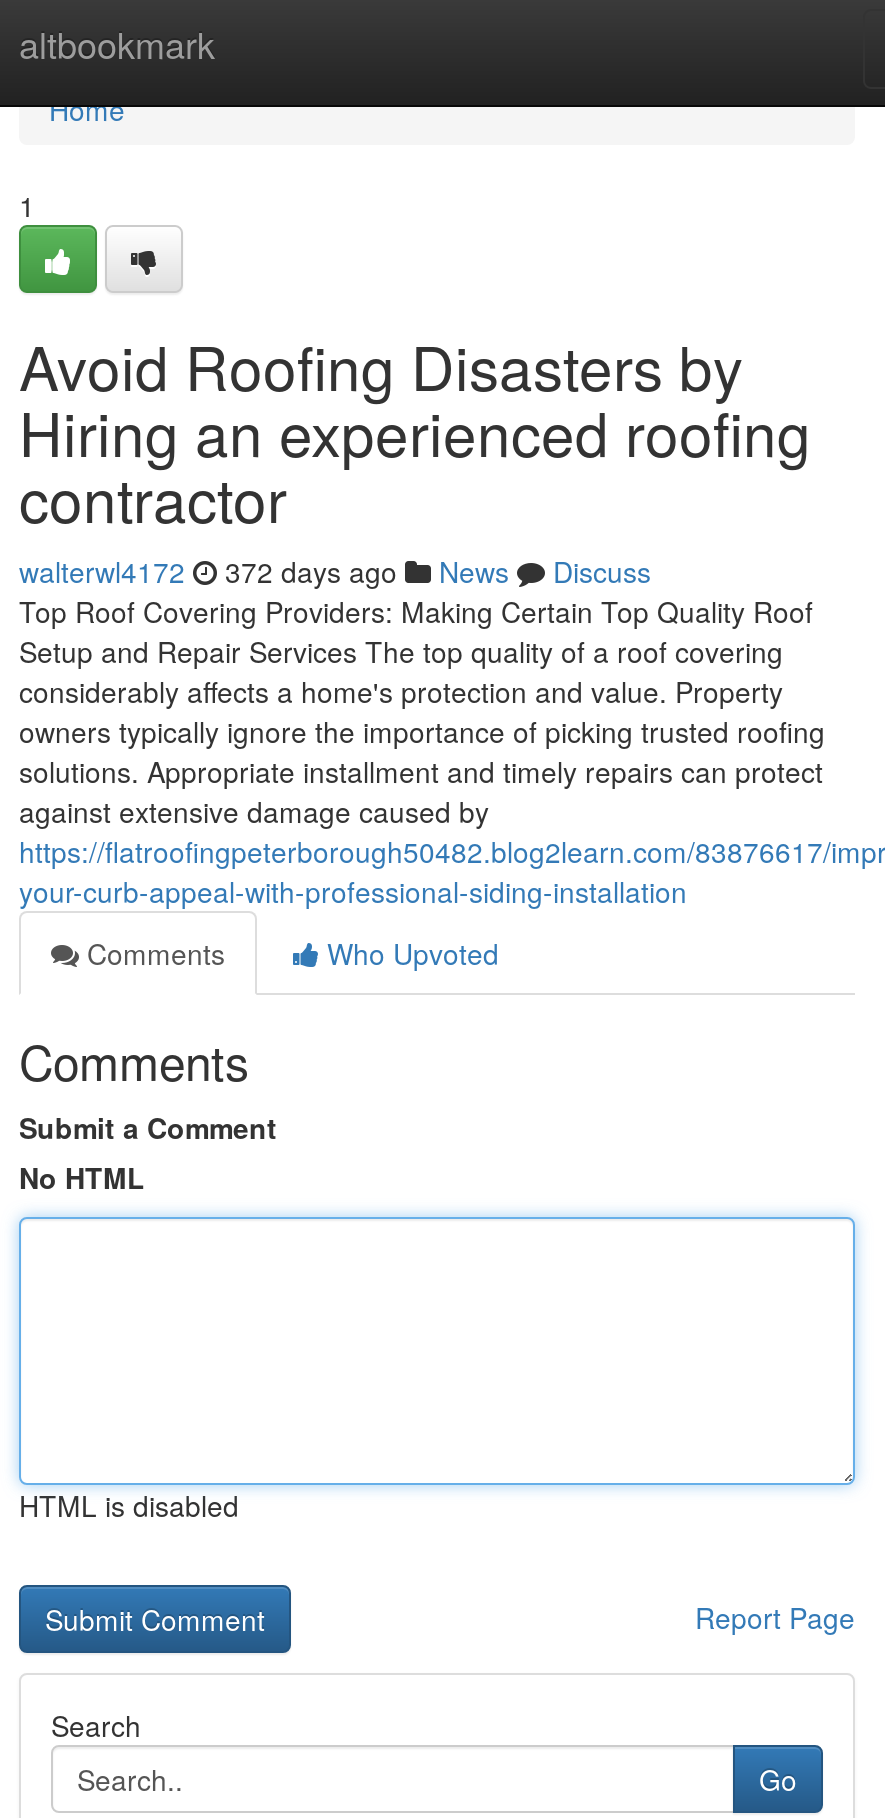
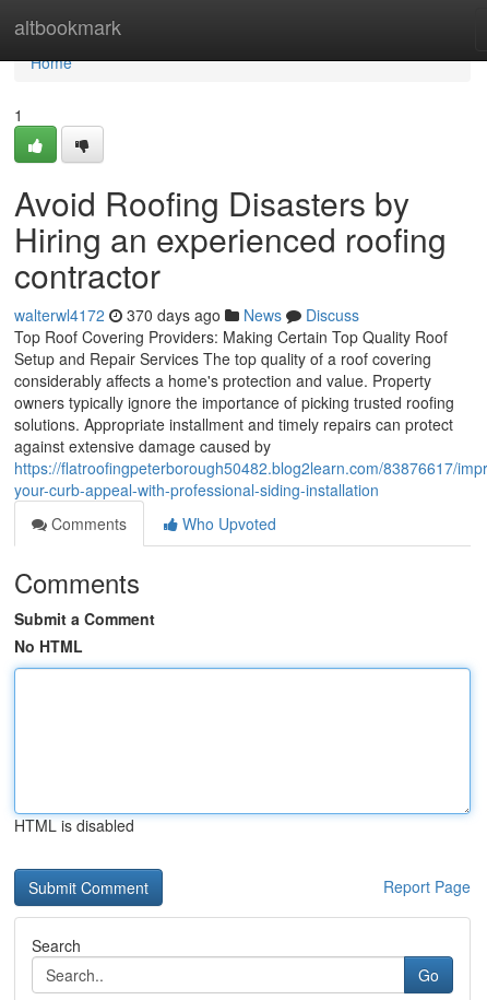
[19,551,651,591] walterwl4172 372 days ago News Discuss -> [14,304,359,326] walterwl4172 370 days ago News Discuss

